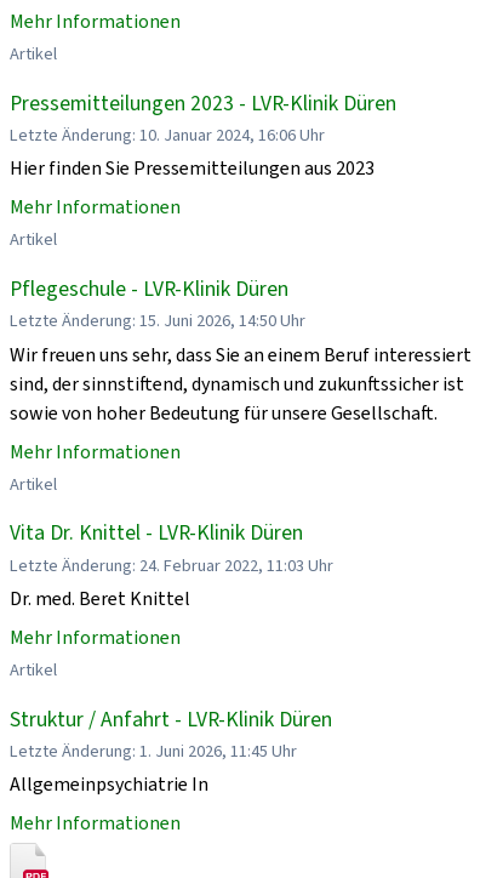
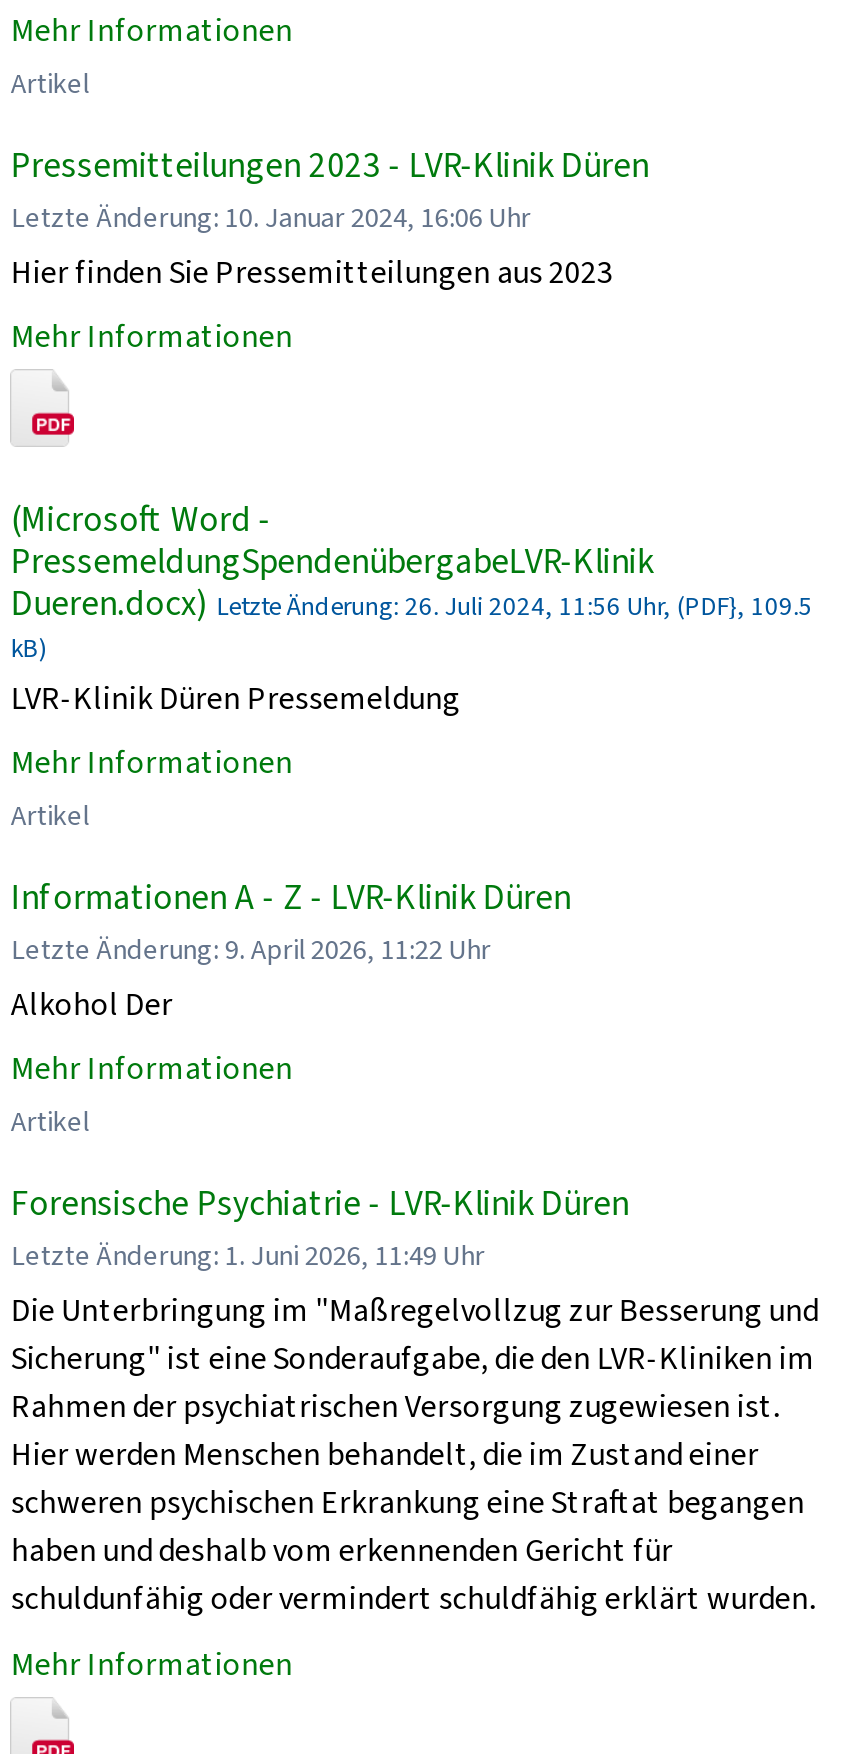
[10,228,472,425] Artikel | Pflegeschule - LVR-Klinik Düren | Letzte Änderung: 15. Juni 2026, 14:50 Uhr | Wir freuen uns sehr, dass Sie an einem Beruf interessiert | sind, der sinnstiftend, dynamisch und zukunftssicher ist | sowie von hoher Bedeutung für unsere Gesellschaft. -> [11,495,813,719] (Microsoft Word - | PressemeldungSpendenübergabeLVR-Klinik | Dueren.docx) Letzte Änderung: 26. Juli 2024, 11:56 Uhr, (PDF}, 109.5 | kB) | LVR-Klinik Düren Pressemeldung
[10,518,334,611] Vita Dr. Knittel - LVR-Klinik Düren | Letzte Änderung: 24. Februar 2022, 11:03 Uhr | Dr. med. Beret Knittel -> [11,873,571,1025] Informationen A - Z - LVR-Klinik Düren | Letzte Änderung: 9. April 2026, 11:22 Uhr | Alkohol Der
[10,704,333,797] Struktur / Anfahrt - LVR-Klinik Düren | Letzte Änderung: 1. Juni 2026, 11:45 Uhr | Allgemeinpsychiatrie In -> [11,1179,819,1620] Forensische Psychiatrie - LVR-Klinik Düren | Letzte Änderung: 1. Juni 2026, 11:49 Uhr | Die Unterbringung im "Maßregelvollzug zur Besserung und | Sicherung" ist eine Sonderaufgabe, die den LVR-Kliniken im | Rahmen der psychiatrischen Versorgung zugewiesen ist. | Hier werden Menschen behandelt, die im Zustand einer | schweren psychischen Erkrankung eine Straftat begangen | haben und deshalb vom erkennenden Gericht für | schuldunfähig oder vermindert schuldfähig erklärt wurden.

